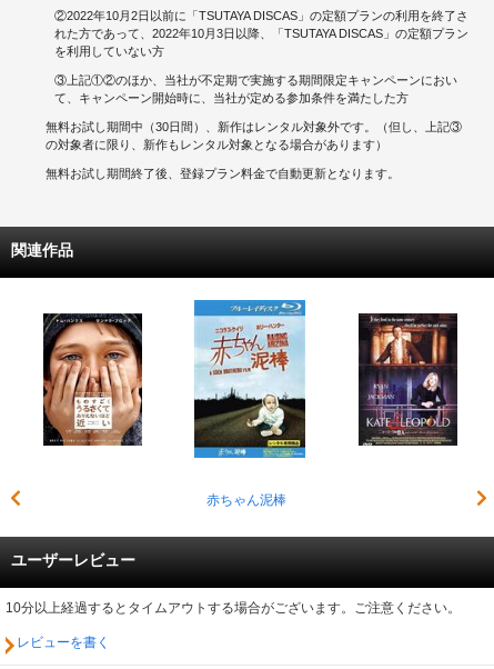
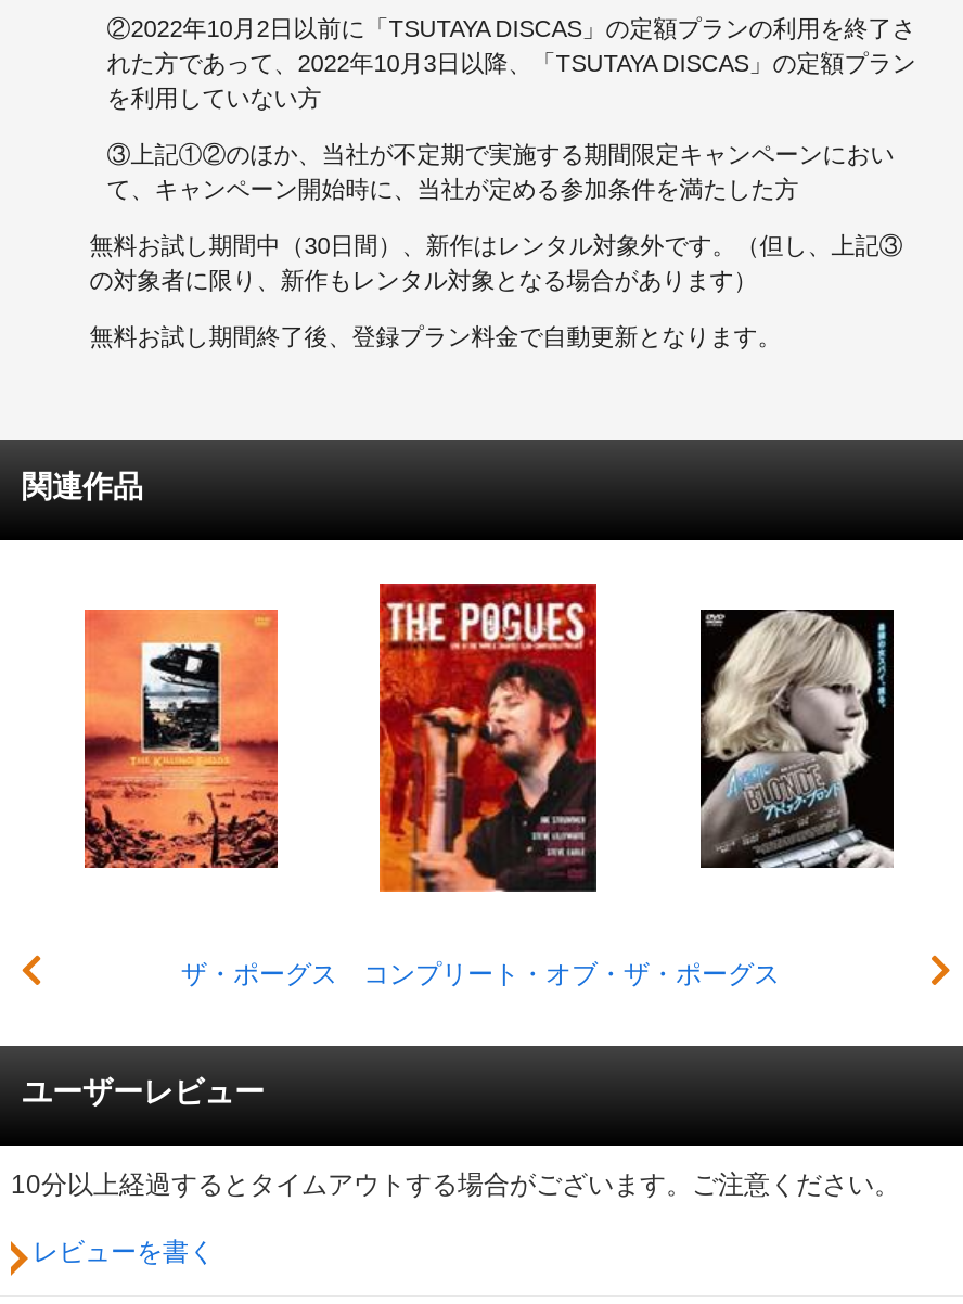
[193,299,306,507] [image] | 赤ちゃん泥棒 -> [181,581,780,989] [image] | ザ・ポーグス コンプリート・オブ・ザ・ポーグス
[42,312,143,447] [image] -> [82,608,280,870] [image]
[359,313,458,447] [image] -> [701,610,894,868] [image]

